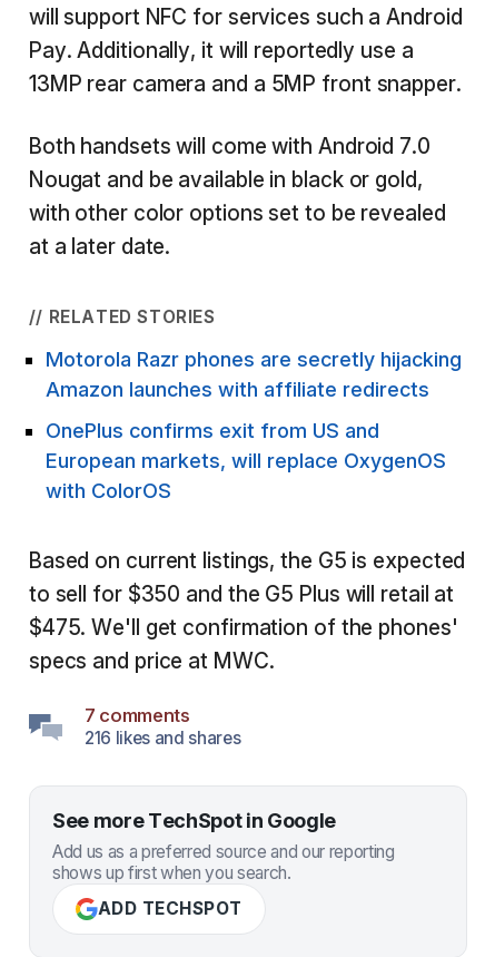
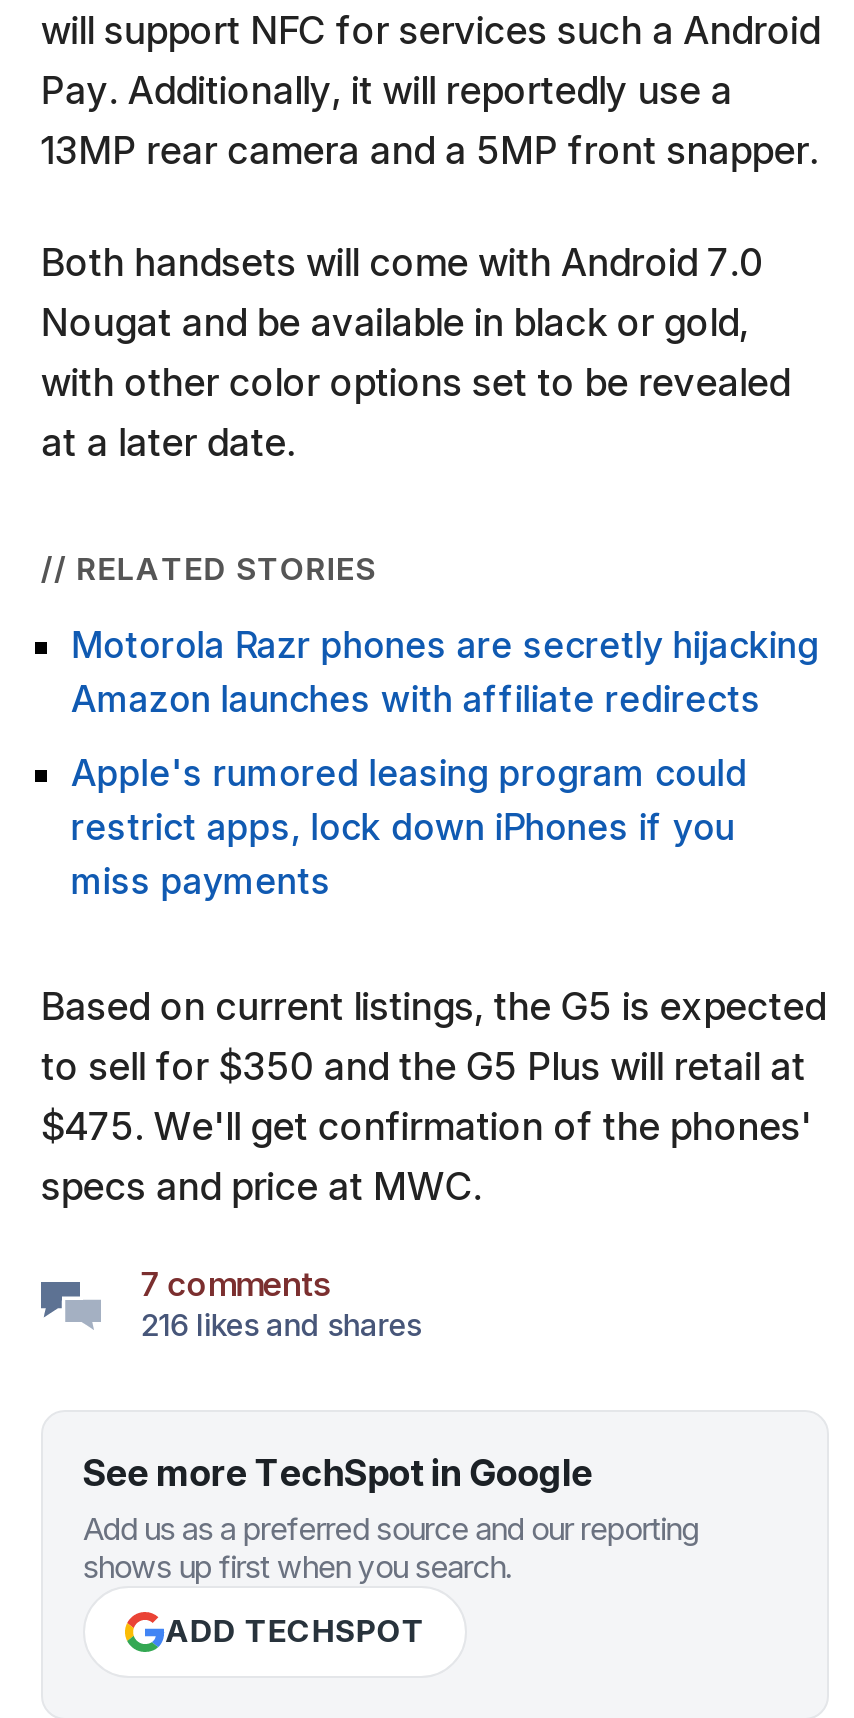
[45,419,446,502] OnePlus confirms exit from US and | European markets, will replace OxygenOS | with ColorOS -> [71,752,747,902] Apple's rumored leasing program could | restrict apps, lock down iPhones if you | miss payments

